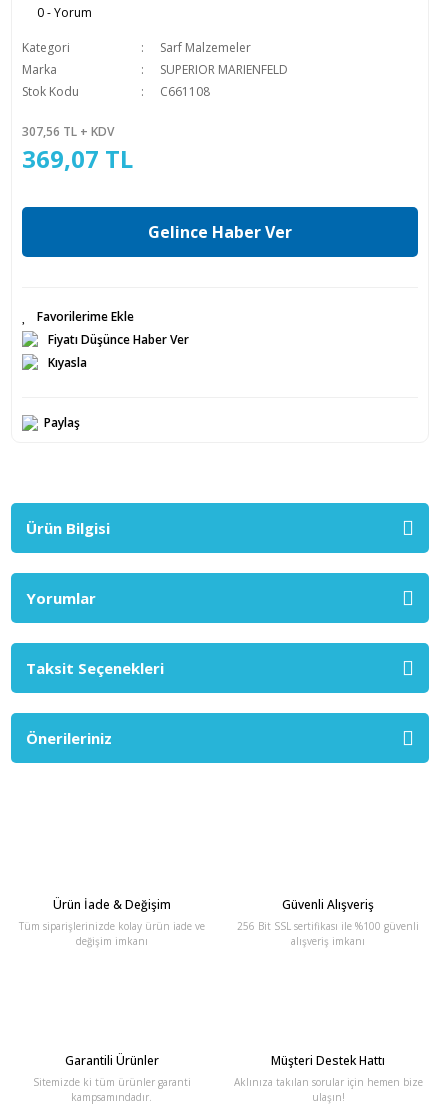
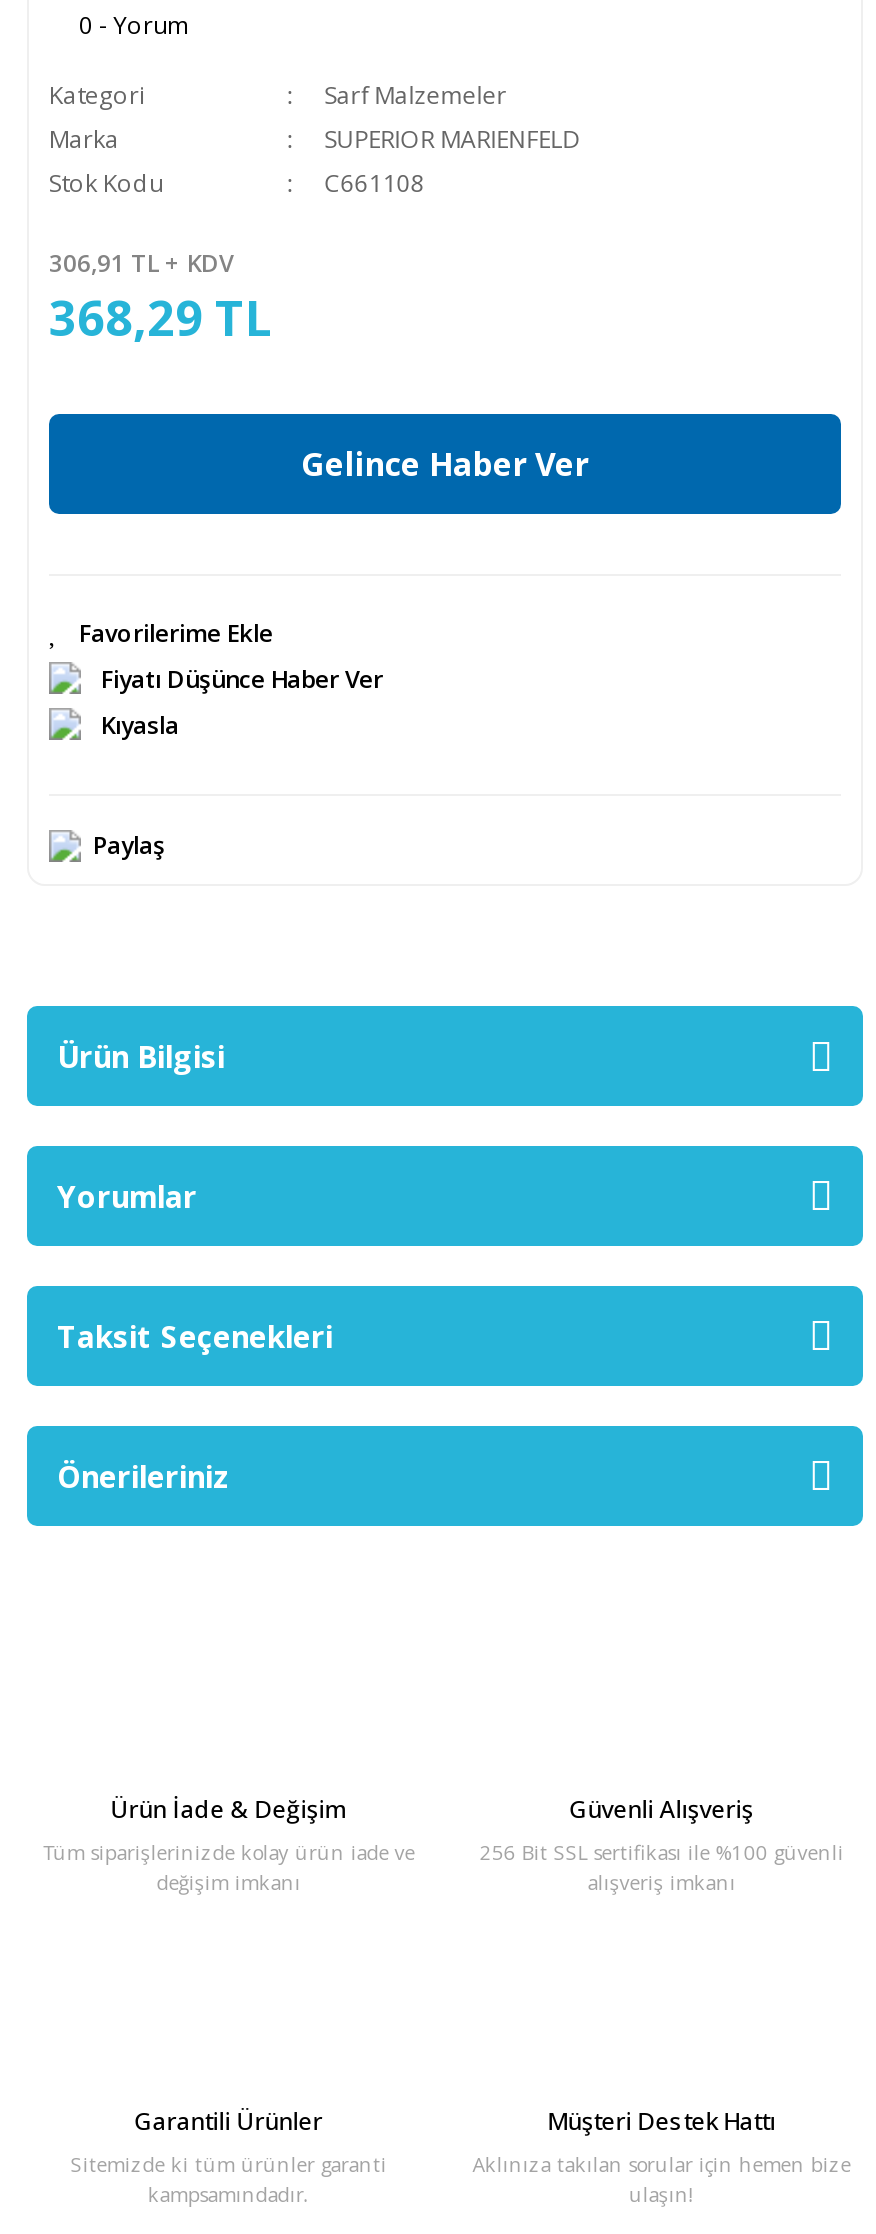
[22,123,114,140] 307,56 TL + KDV -> [49,246,233,280] 306,91 TL + KDV
[22,142,133,175] 369,07 TL -> [49,284,271,350] 368,29 TL

